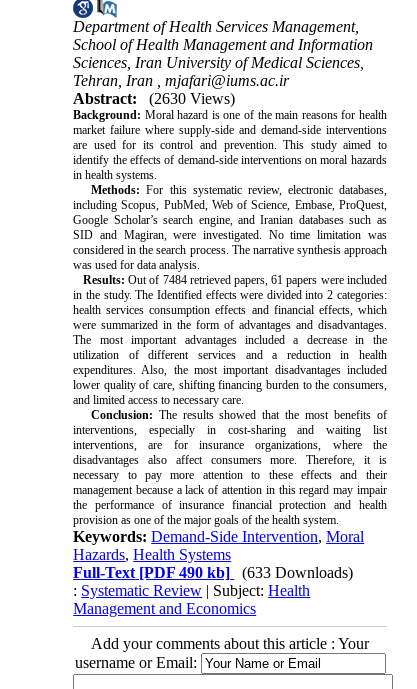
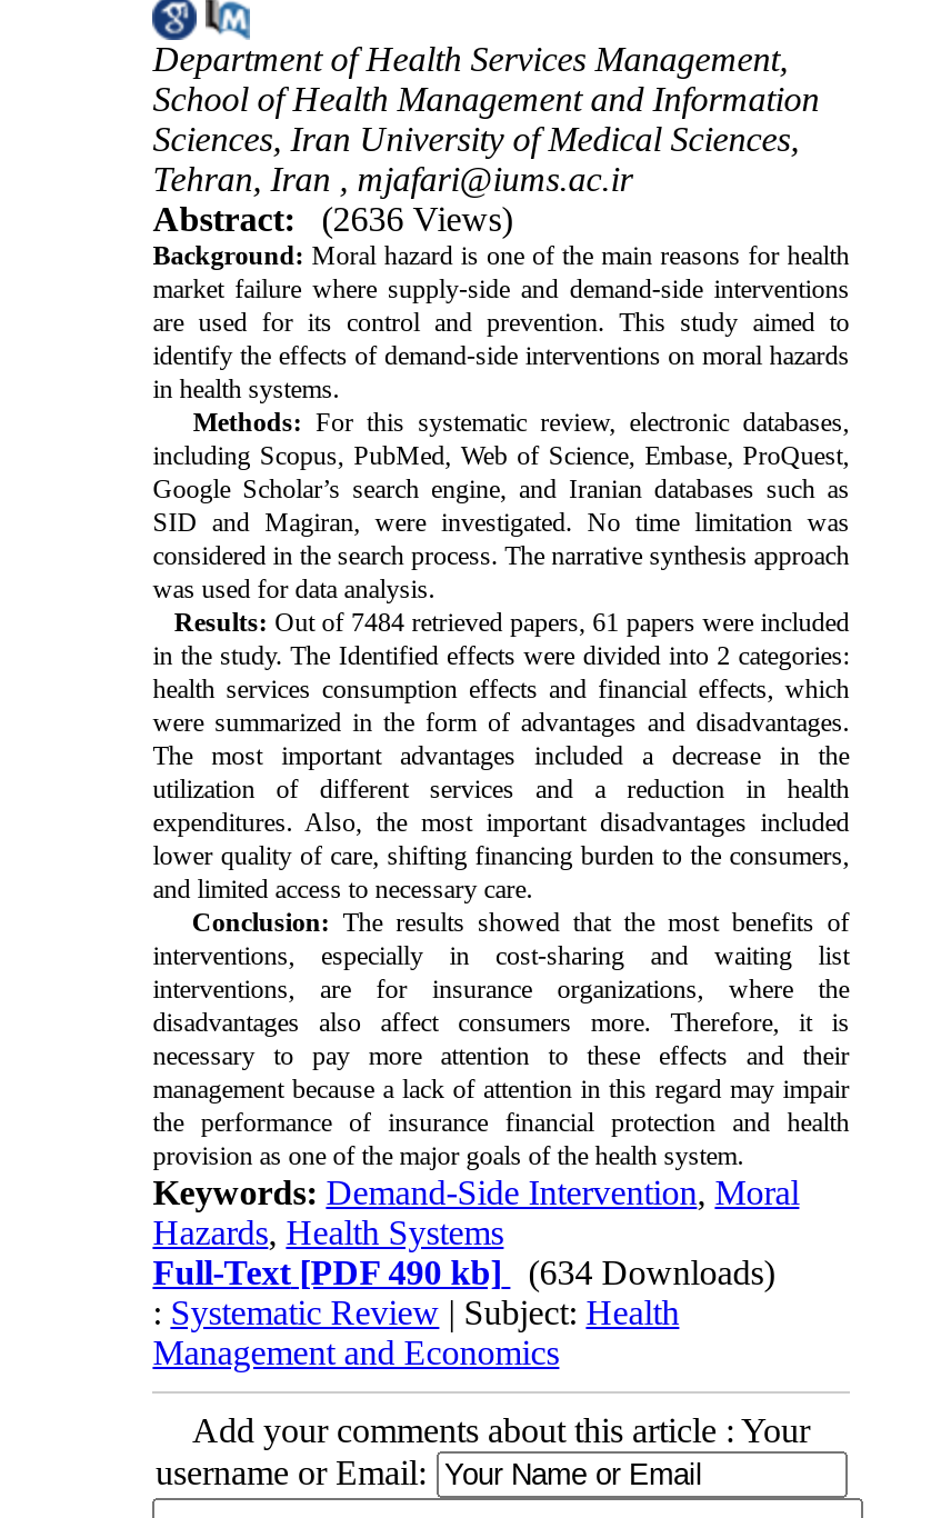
[73,90,235,107] Abstract: (2630 Views) -> [153,200,513,238] Abstract: (2636 Views)
[73,564,353,581] Full-Text [PDF 490 kb] (633 Downloads) -> [153,1254,775,1291] Full-Text [PDF 490 kb] (634 Downloads)

